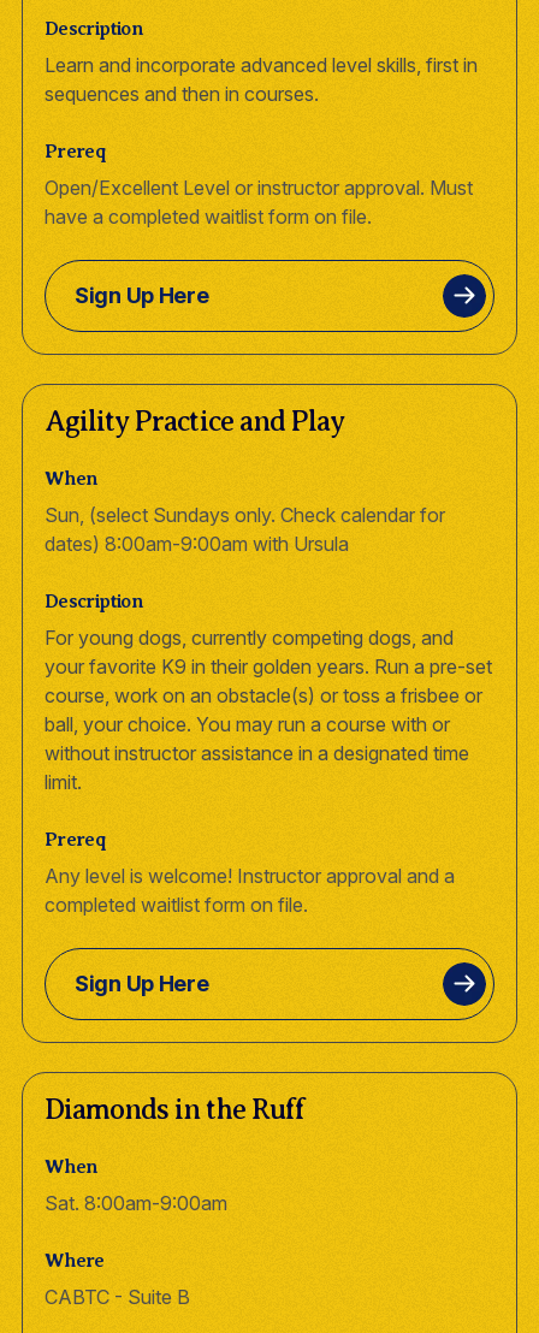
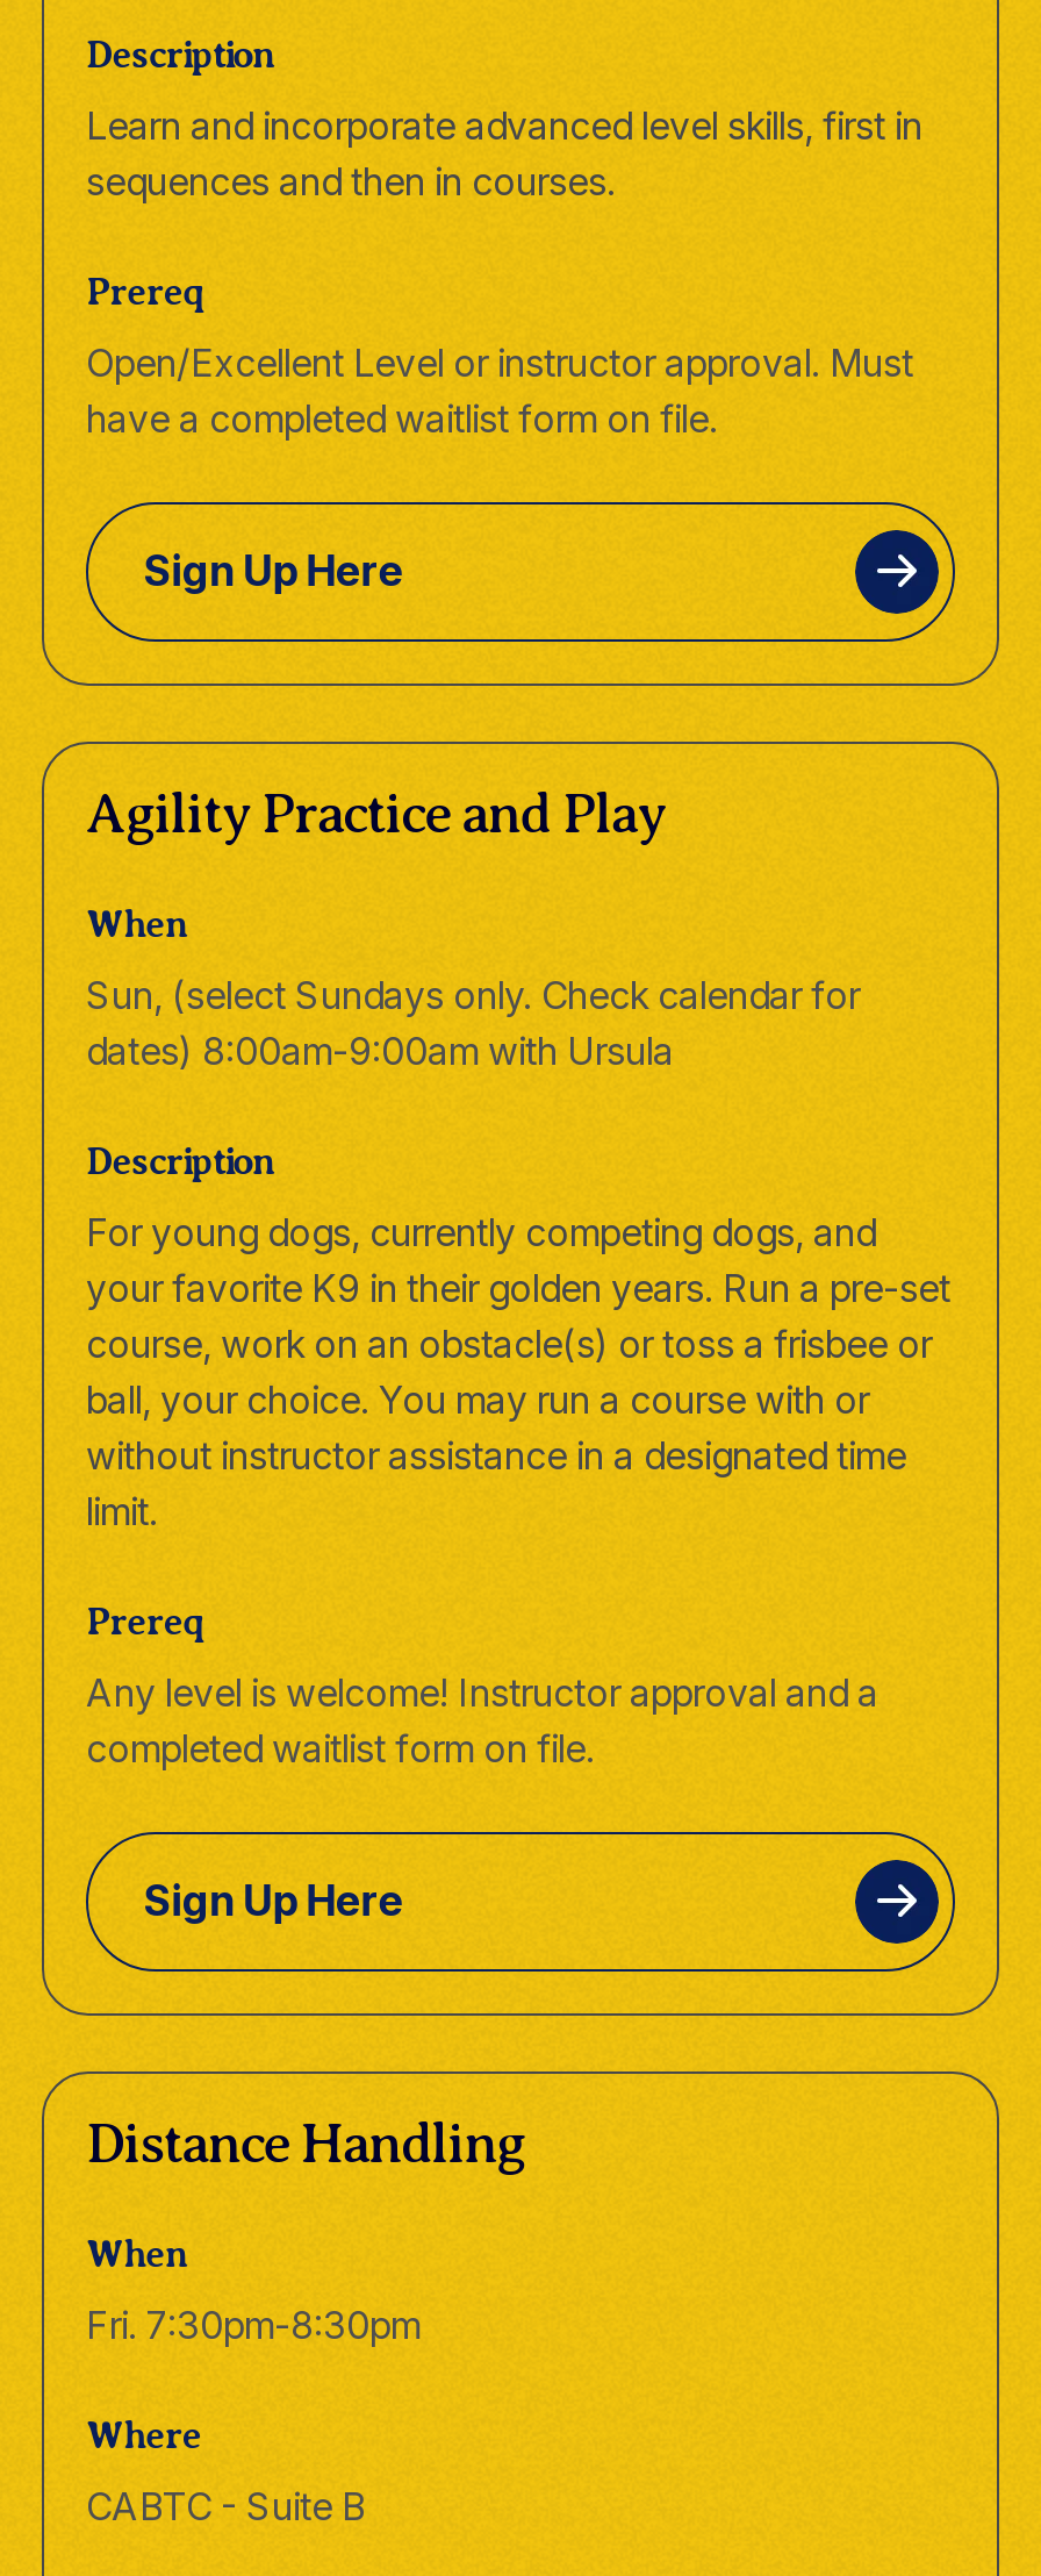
[45,1094,304,1125] Diamonds in the Ruff -> [86,2113,524,2174] Distance Handling
[45,1191,227,1215] Sat. 8:00am-9:00am -> [86,2302,421,2348] Fri. 7:30pm-8:30pm

